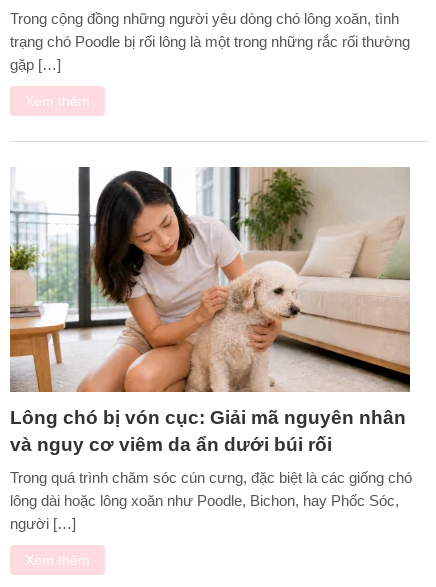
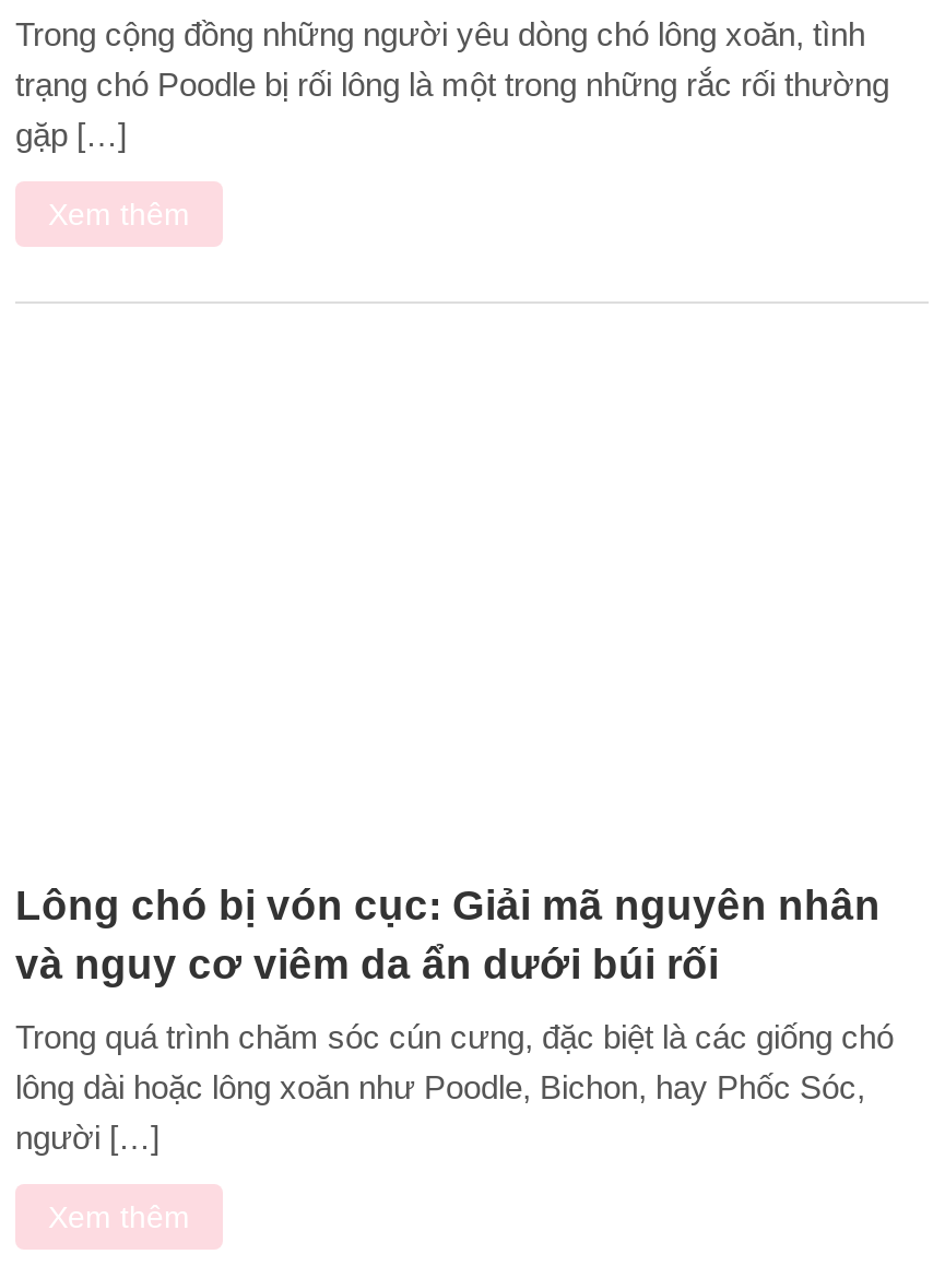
[9,166,411,393] [image] -> none

